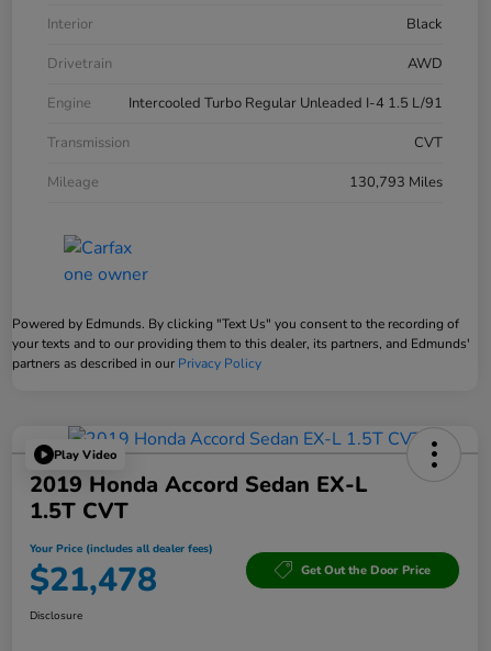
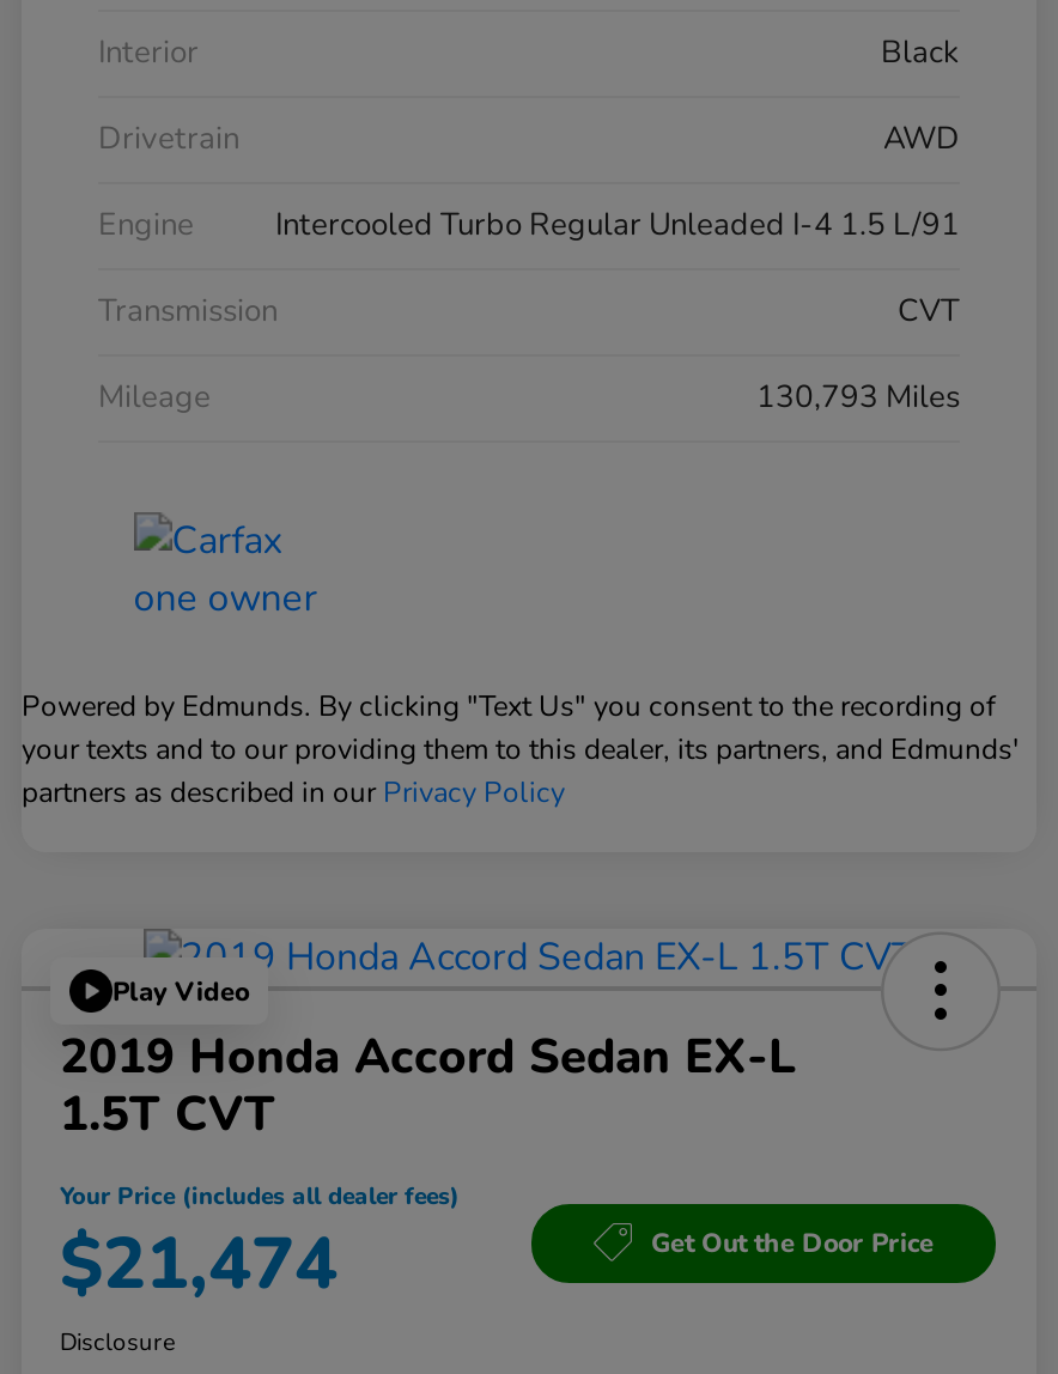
[30,558,157,603] $21,478 -> [60,1216,338,1314] $21,474

